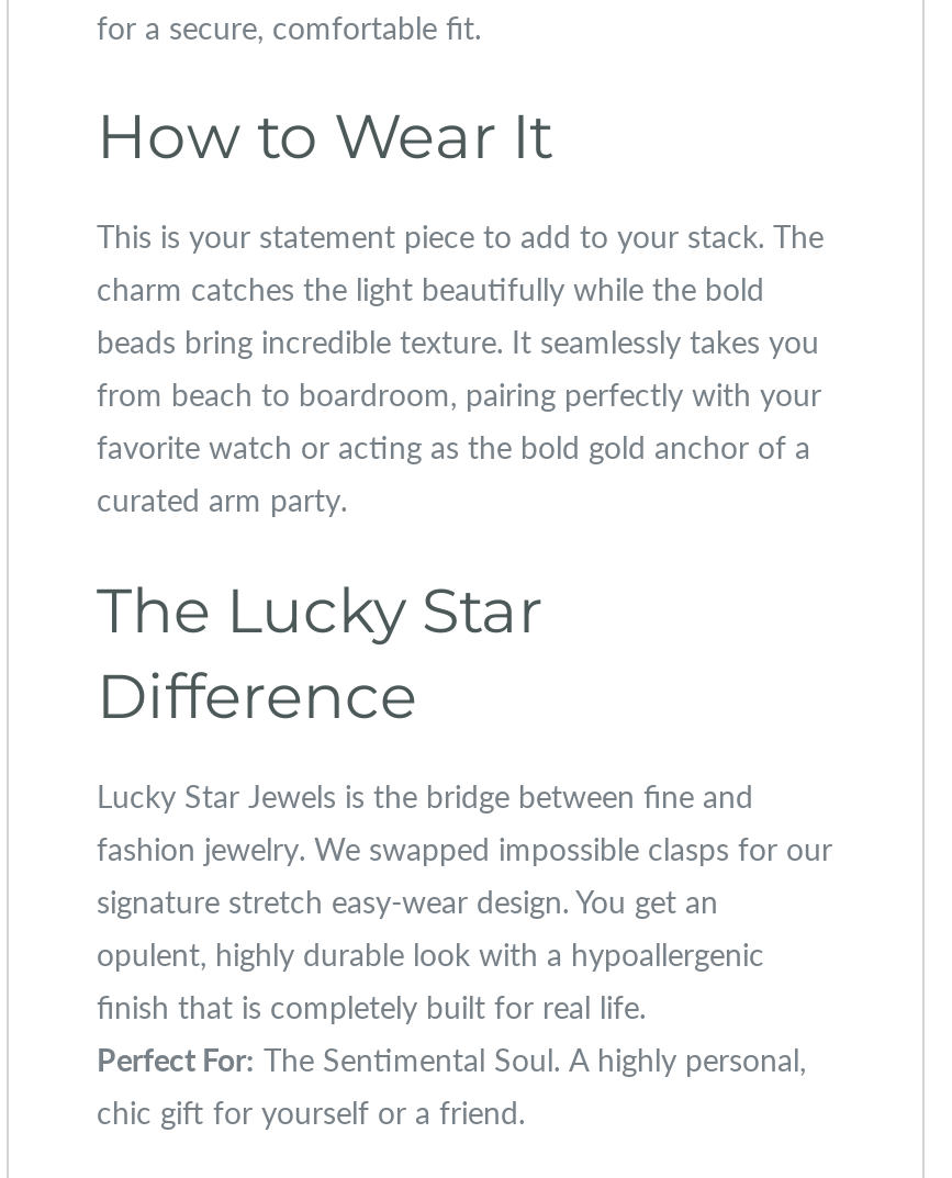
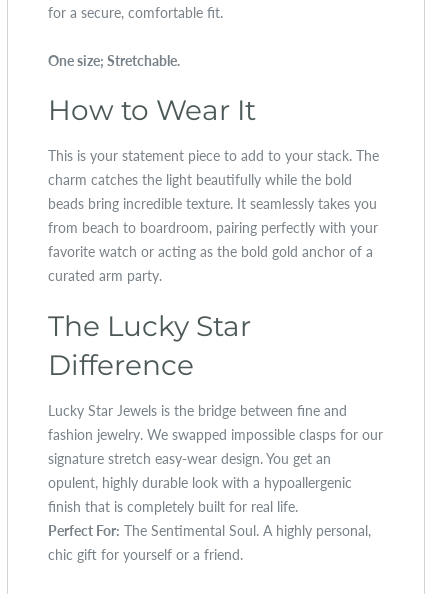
none -> [48,52,180,69] One size; Stretchable.

